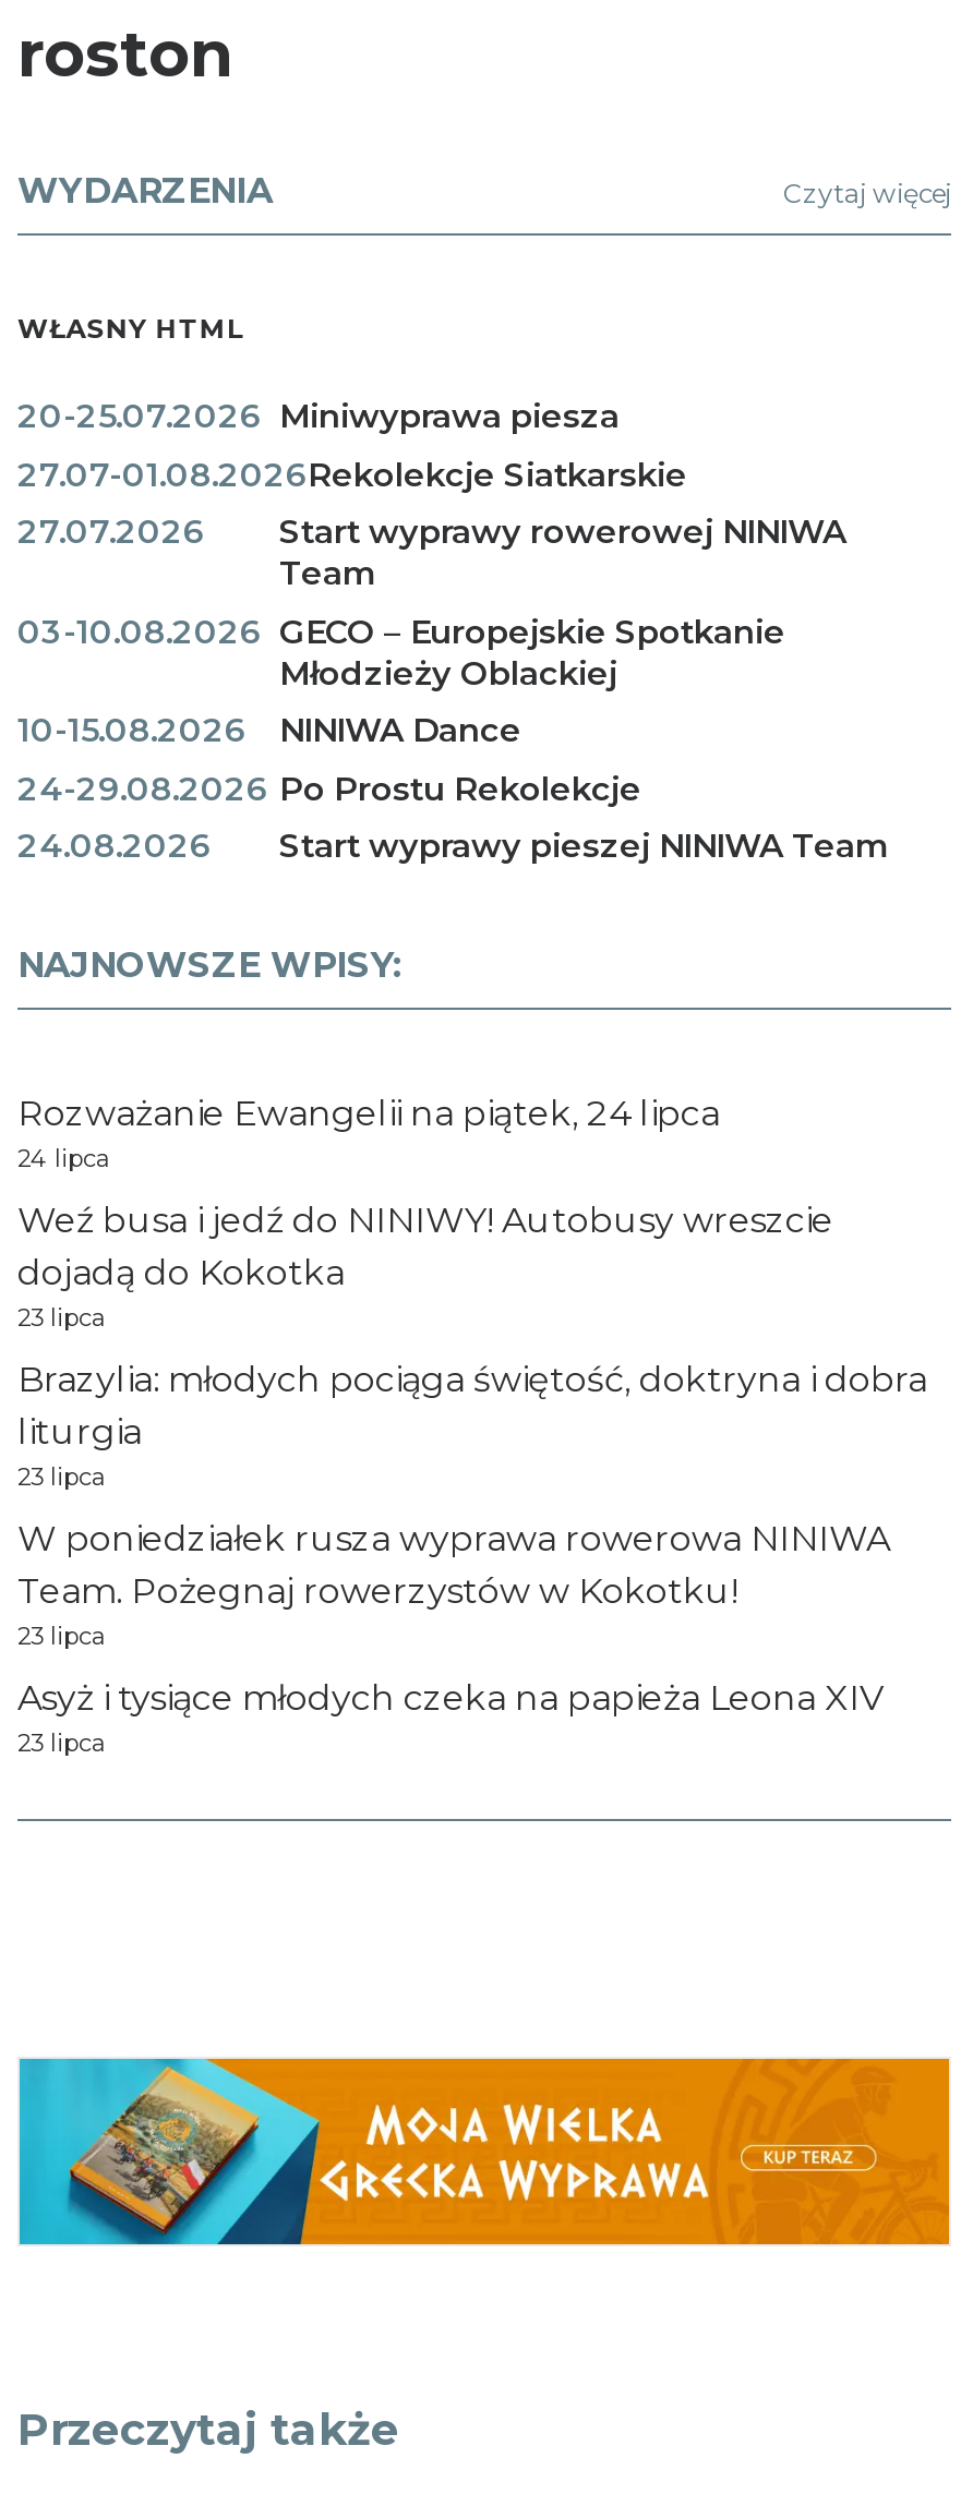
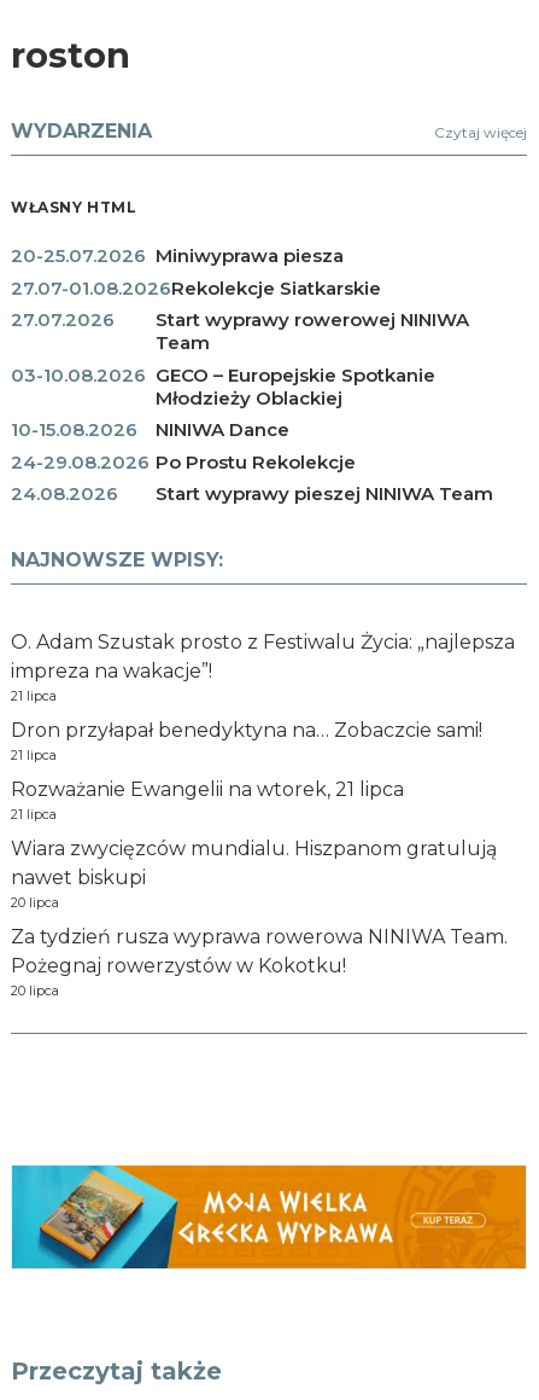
[17,1093,720,1173] Rozważanie Ewangelii na piątek, 24 lipca | 24 lipca -> [11,631,515,704] O. Adam Szustak prosto z Festiwalu Życia: „najlepsza | impreza na wakacje”! | 21 lipca
[17,1200,833,1333] Weź busa i jedź do NINIWY! Autobusy wreszcie | dojadą do Kokotka | 23 lipca -> [11,719,482,763] Dron przyłapał benedyktyna na… Zobaczcie sami! | 21 lipca
[17,1359,927,1492] Brazylia: młodych pociąga świętość, doktryna i dobra | liturgia | 23 lipca -> [11,778,404,823] Rozważanie Ewangelii na wtorek, 21 lipca | 21 lipca
[17,1518,890,1651] W poniedziałek rusza wyprawa rowerowa NINIWA | Team. Pożegnaj rowerzystów w Kokotku! | 23 lipca -> [11,837,497,911] Wiara zwycięzców mundialu. Hiszpanom gratulują | nawet biskupi | 20 lipca
[17,1677,884,1758] Asyż i tysiące młodych czeka na papieża Leona XIV | 23 lipca -> [11,925,508,999] Za tydzień rusza wyprawa rowerowa NINIWA Team. | Pożegnaj rowerzystów w Kokotku! | 20 lipca

